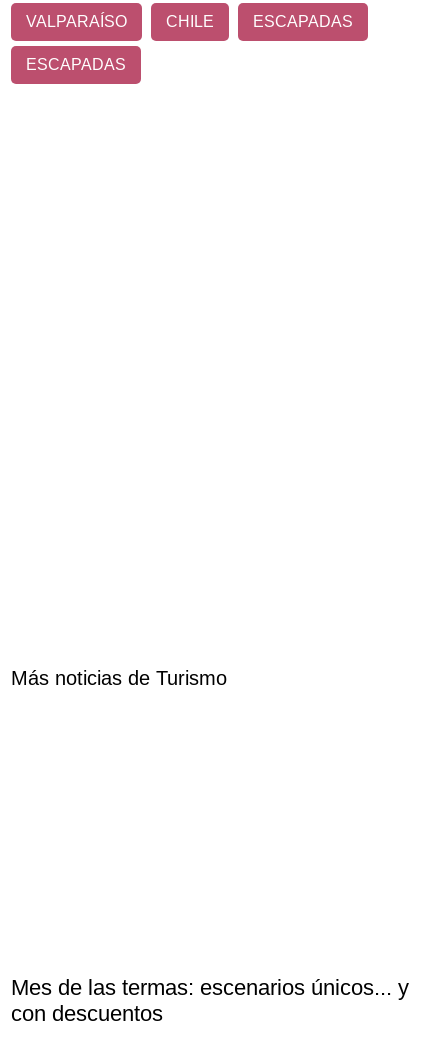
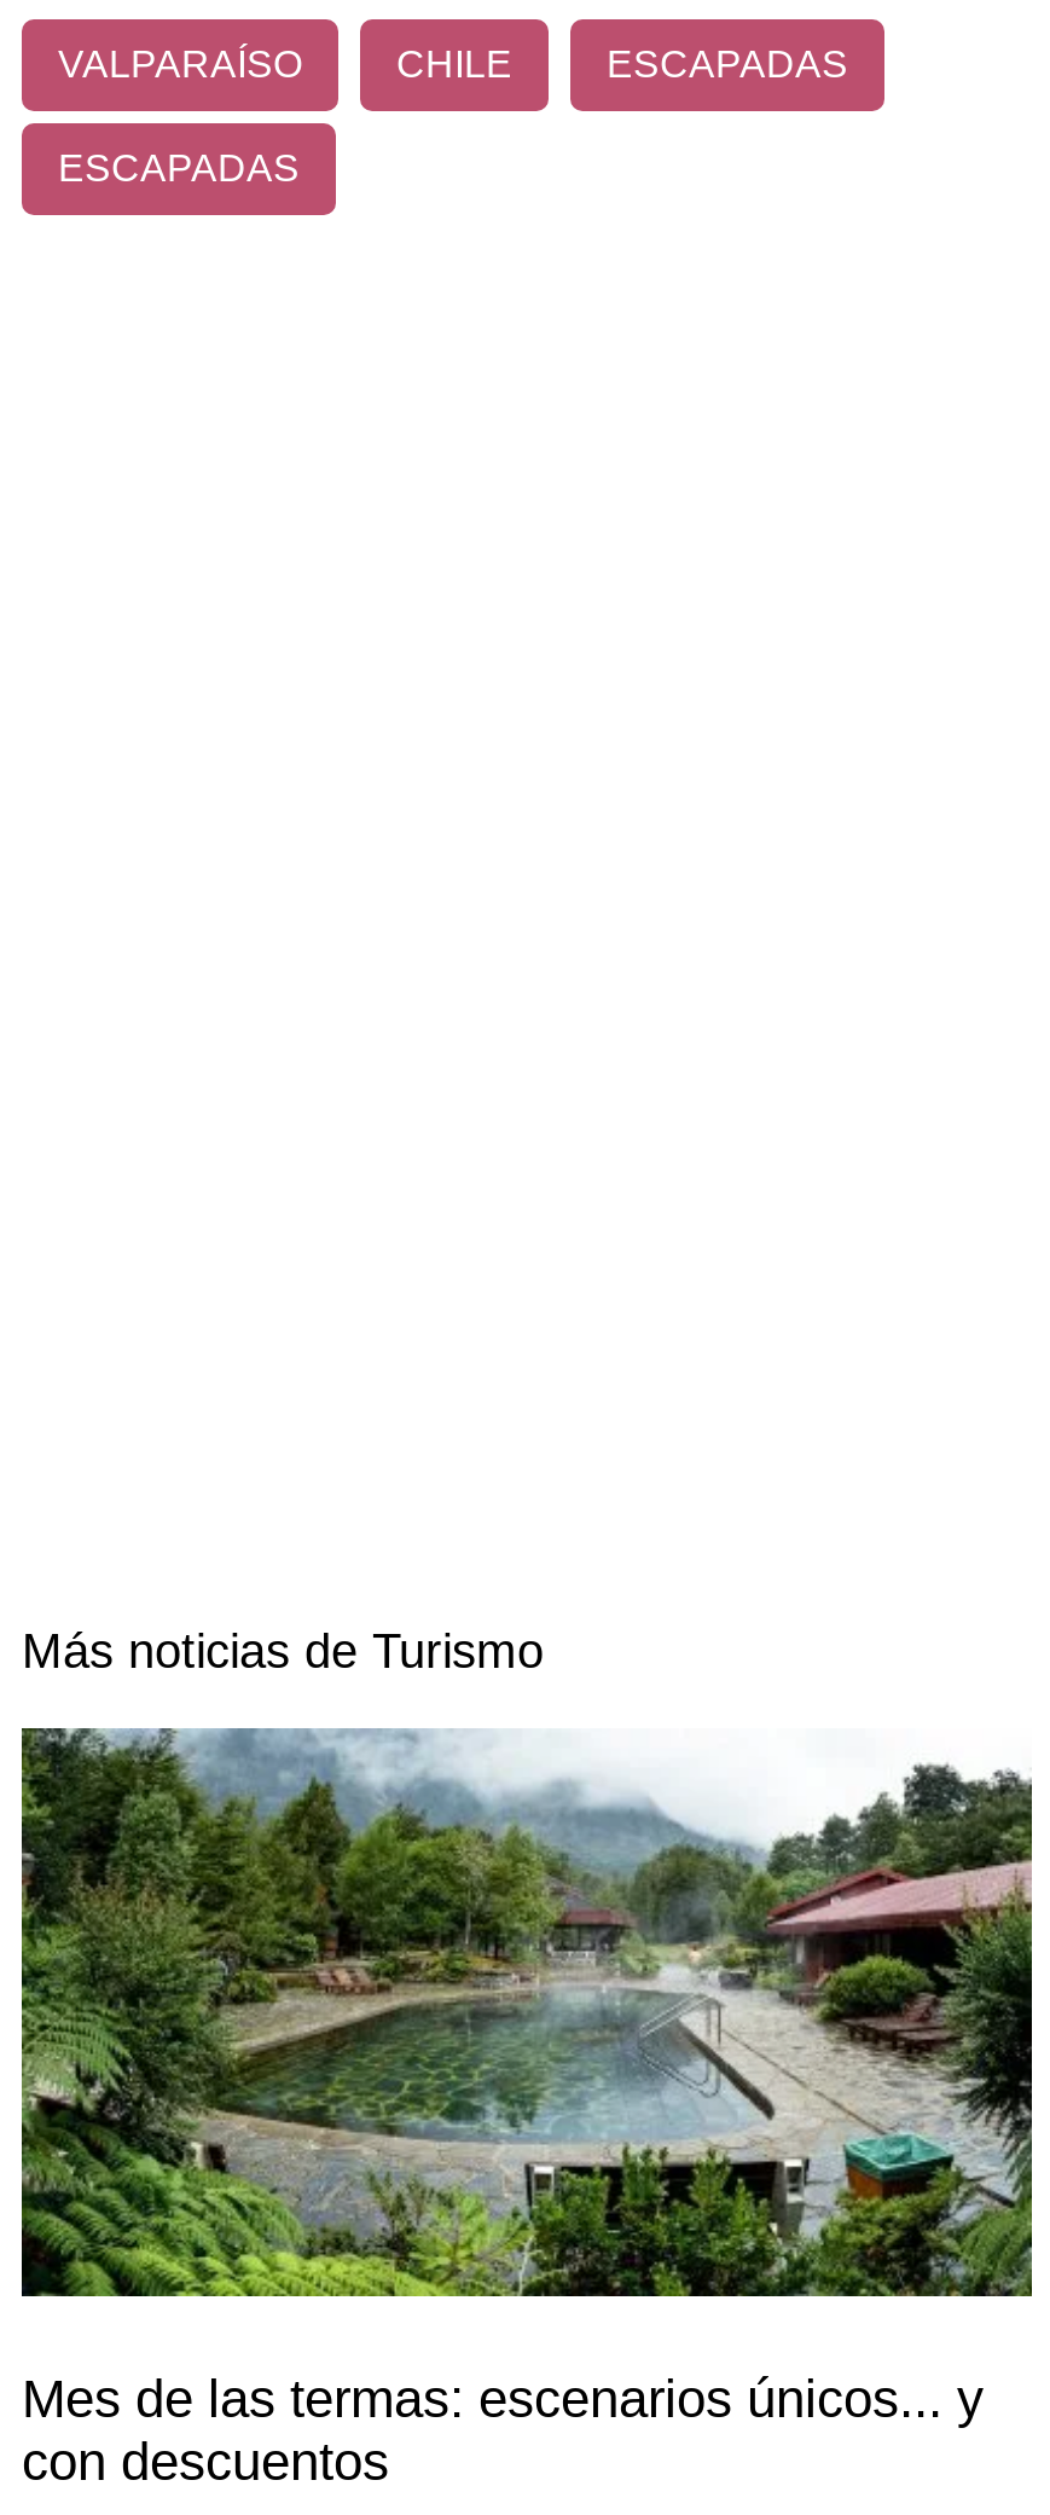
none -> [19,1726,1034,2299] [image]

